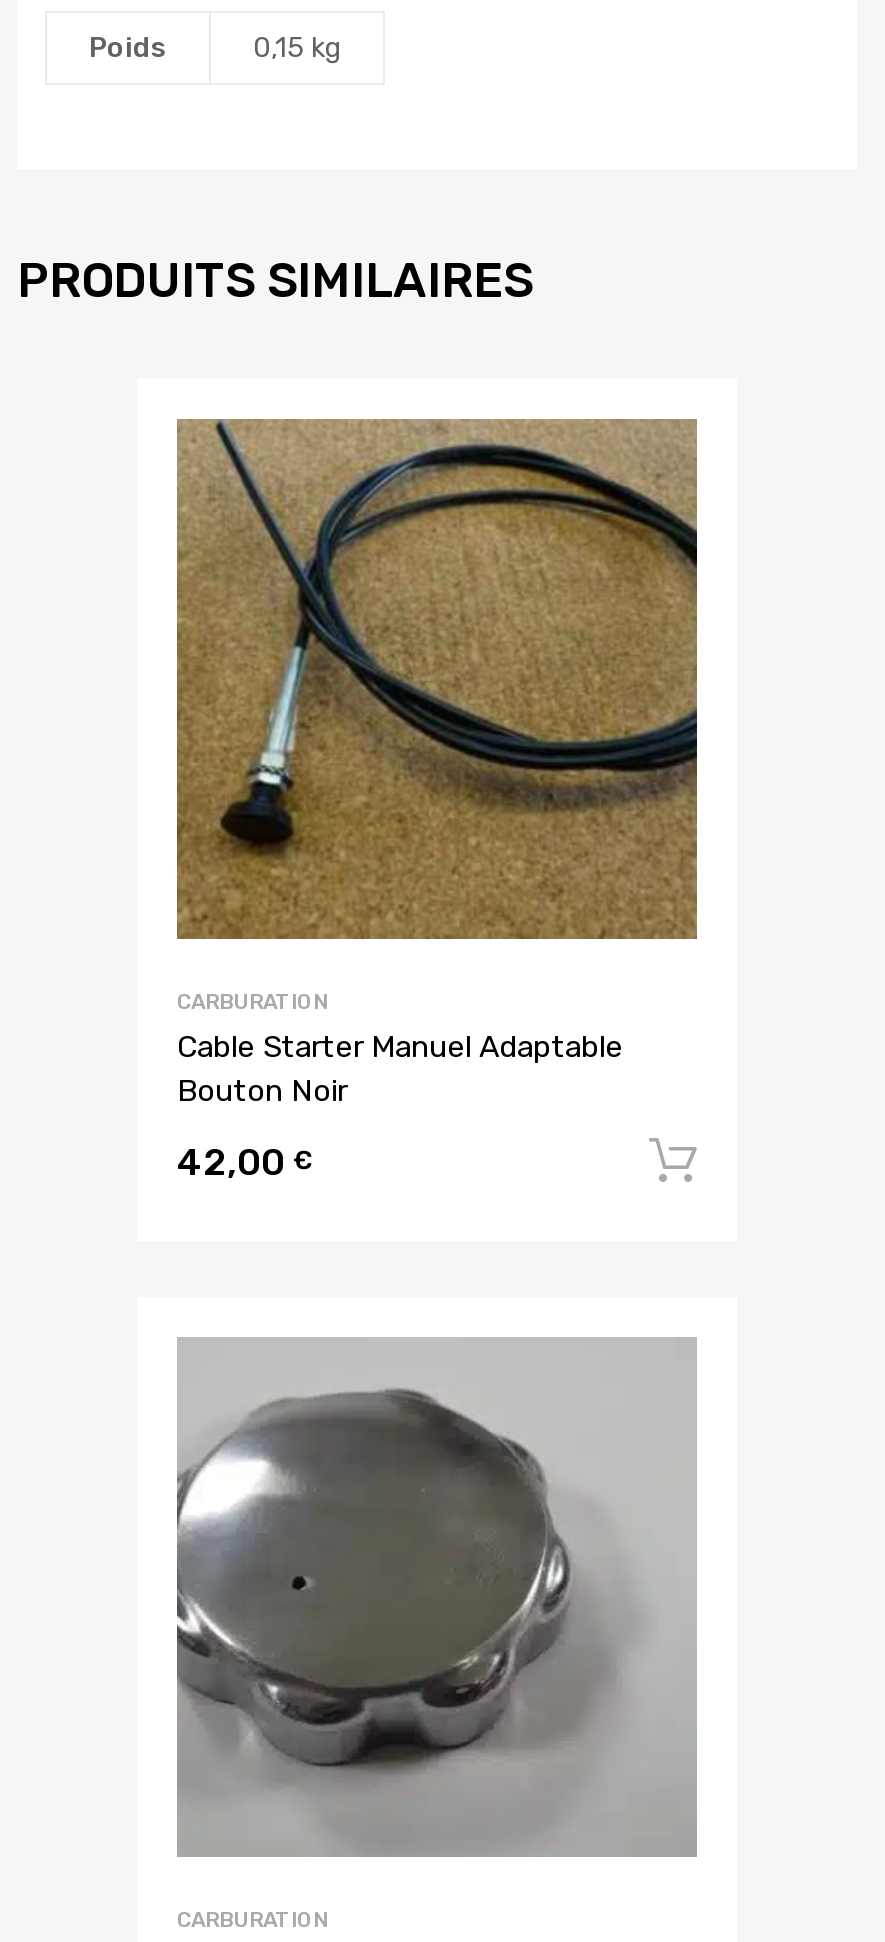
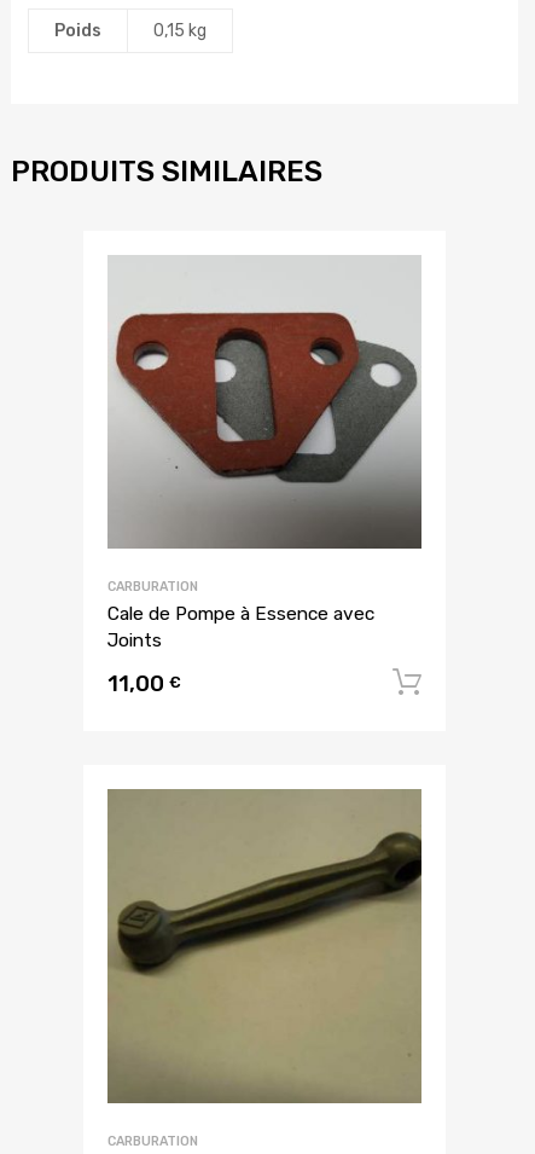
[177,419,699,941] [image] -> [107,256,421,550] [image]
[177,1029,623,1109] Cable Starter Manuel Adaptable | Bouton Noir -> [107,602,374,651] Cale de Pompe à Essence avec | Joints
[177,1141,313,1185] 42,00 € -> [107,670,181,697] 11,00 €
[177,1339,697,1855] [image] -> [107,789,423,1103] [image]

